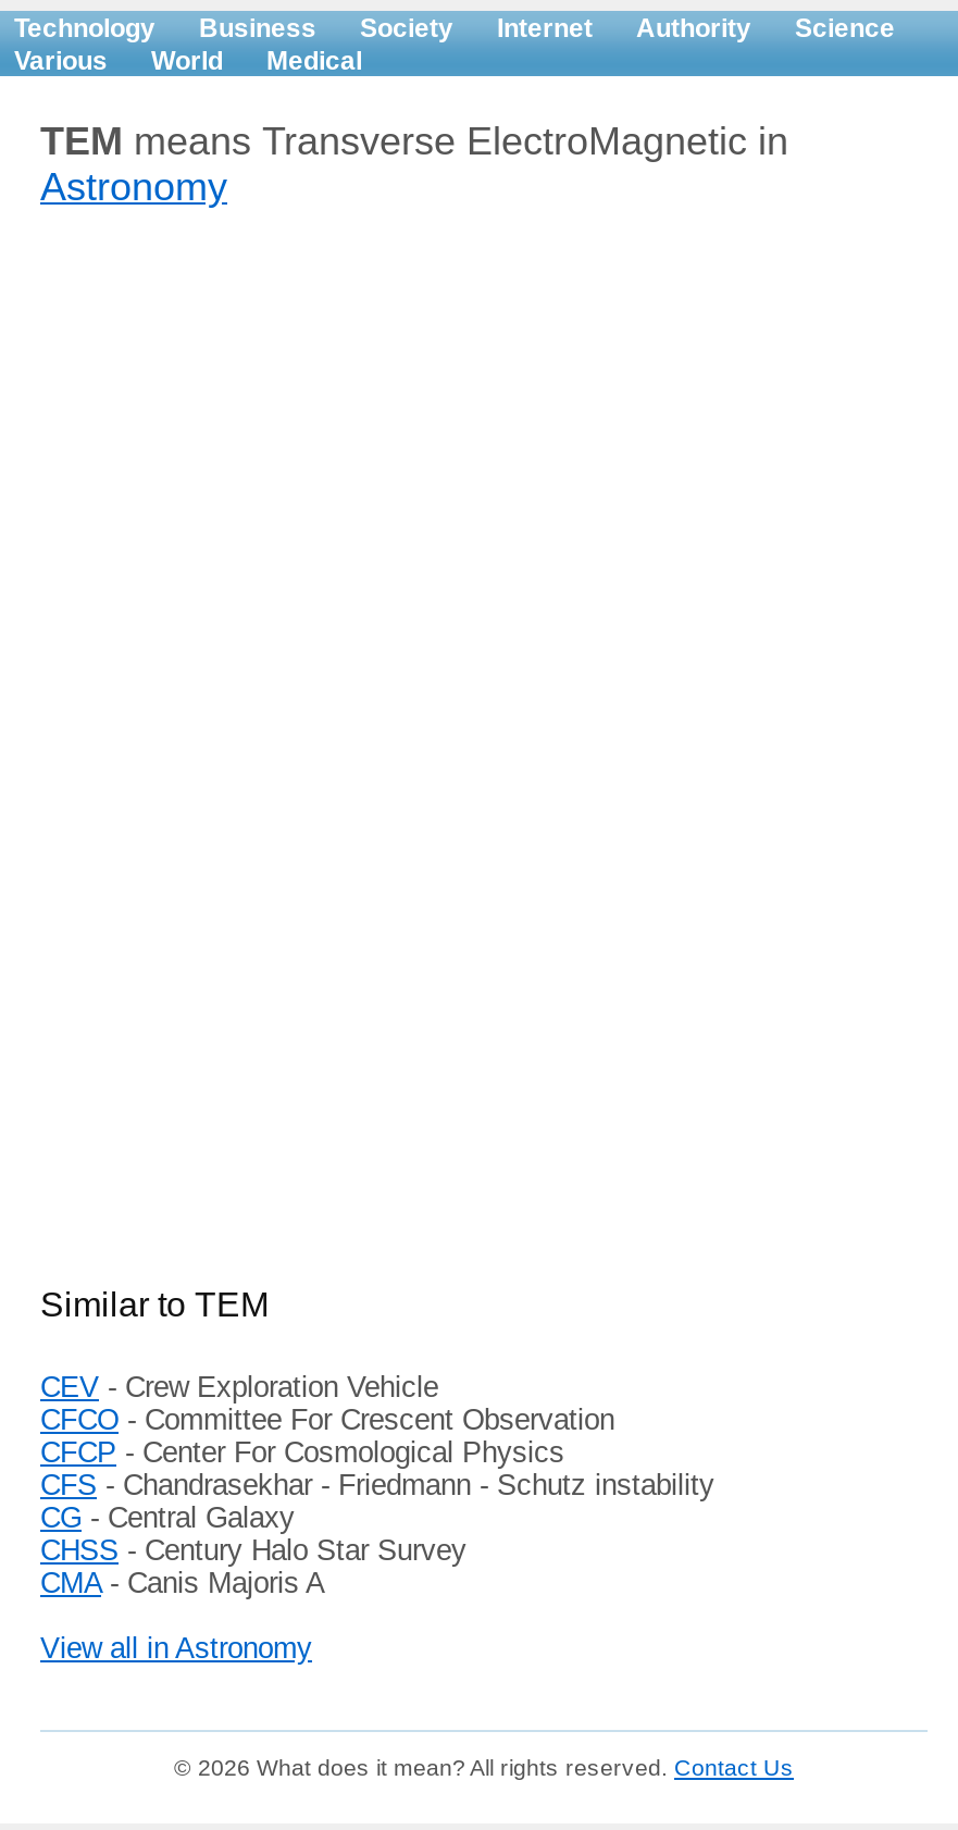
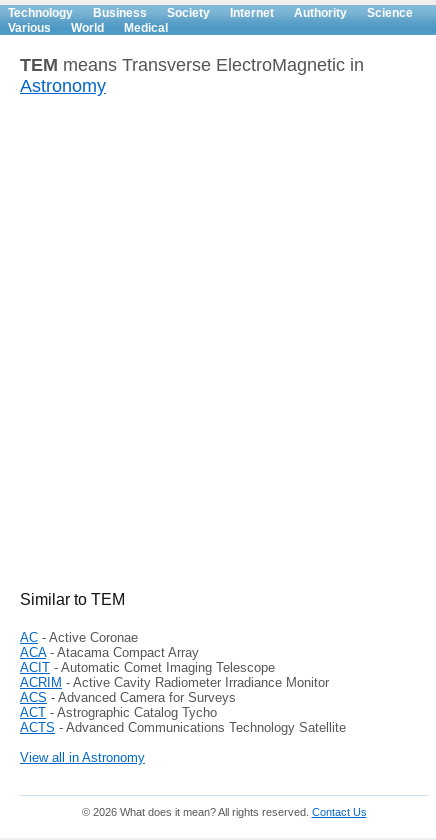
[40,1371,714,1599] CEV - Crew Exploration Vehicle | CFCO - Committee For Crescent Observation | CFCP - Center For Cosmological Physics | CFS - Chandrasekhar - Friedmann - Schutz instability | CG - Central Galaxy | CHSS - Century Halo Star Survey | CMA - Canis Majoris A -> [20,630,346,735] AC - Active Coronae | ACA - Atacama Compact Array | ACIT - Automatic Comet Imaging Telescope | ACRIM - Active Cavity Radiometer Irradiance Monitor | ACS - Advanced Camera for Surveys | ACT - Astrographic Catalog Tycho | ACTS - Advanced Communications Technology Satellite

